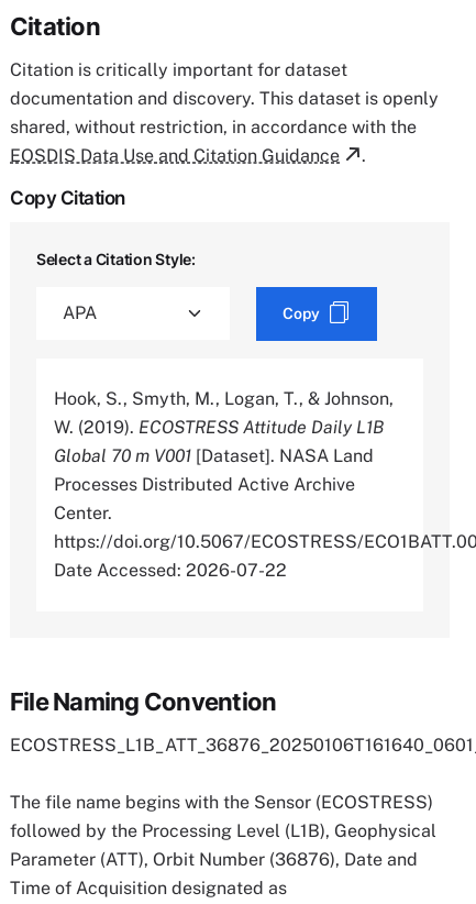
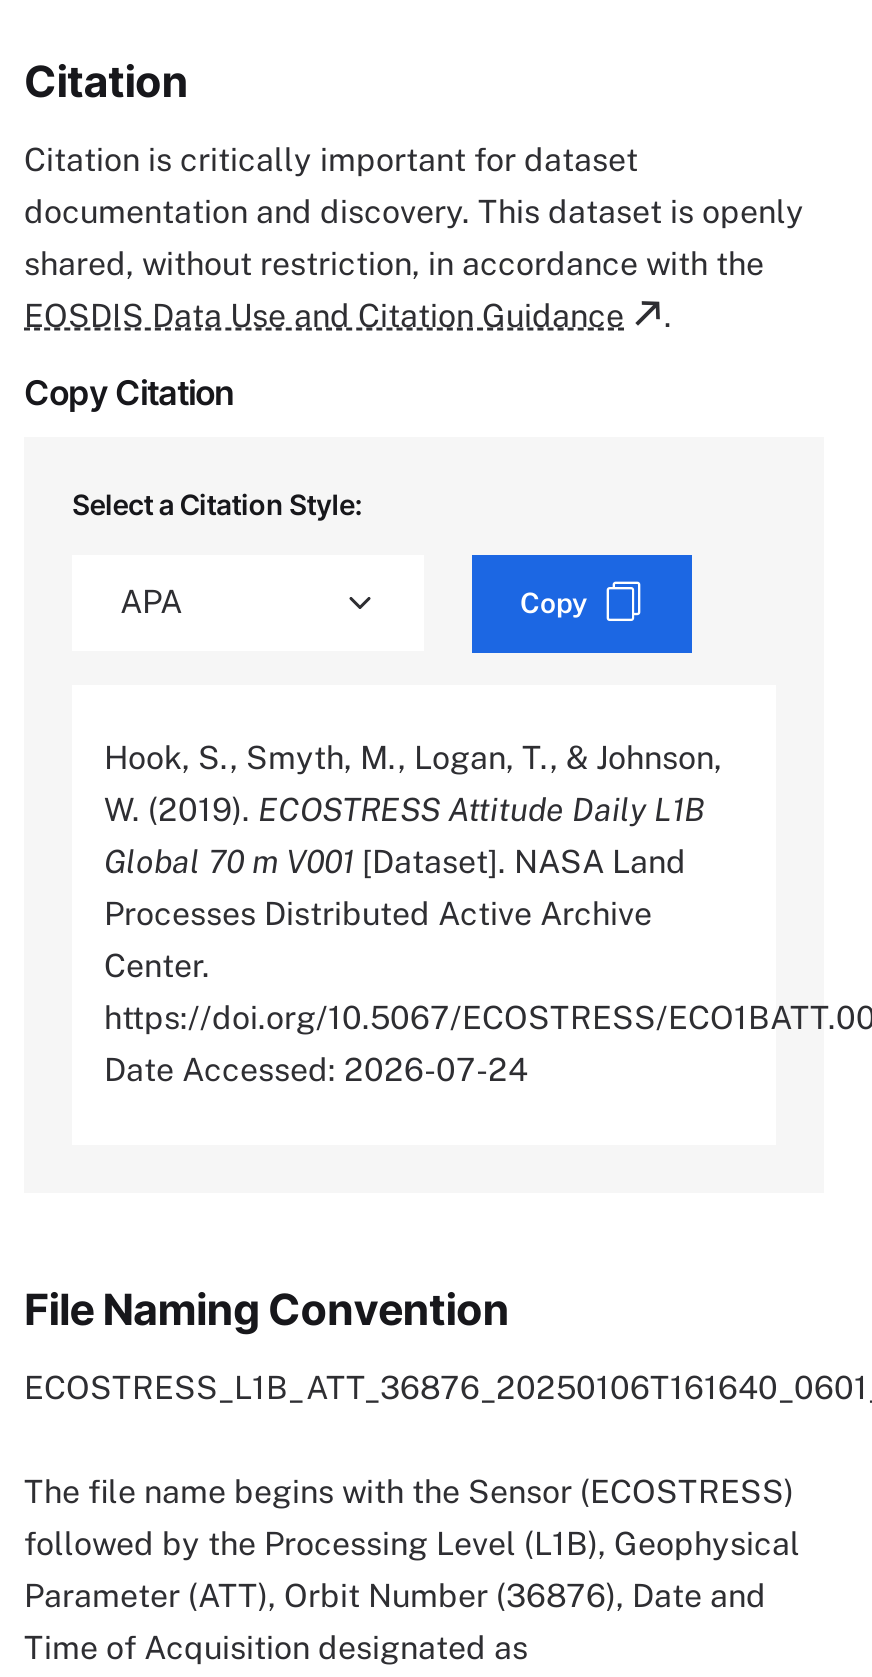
[54,560,287,581] Date Accessed: 2026-07-22 -> [104,1051,528,1089] Date Accessed: 2026-07-24

